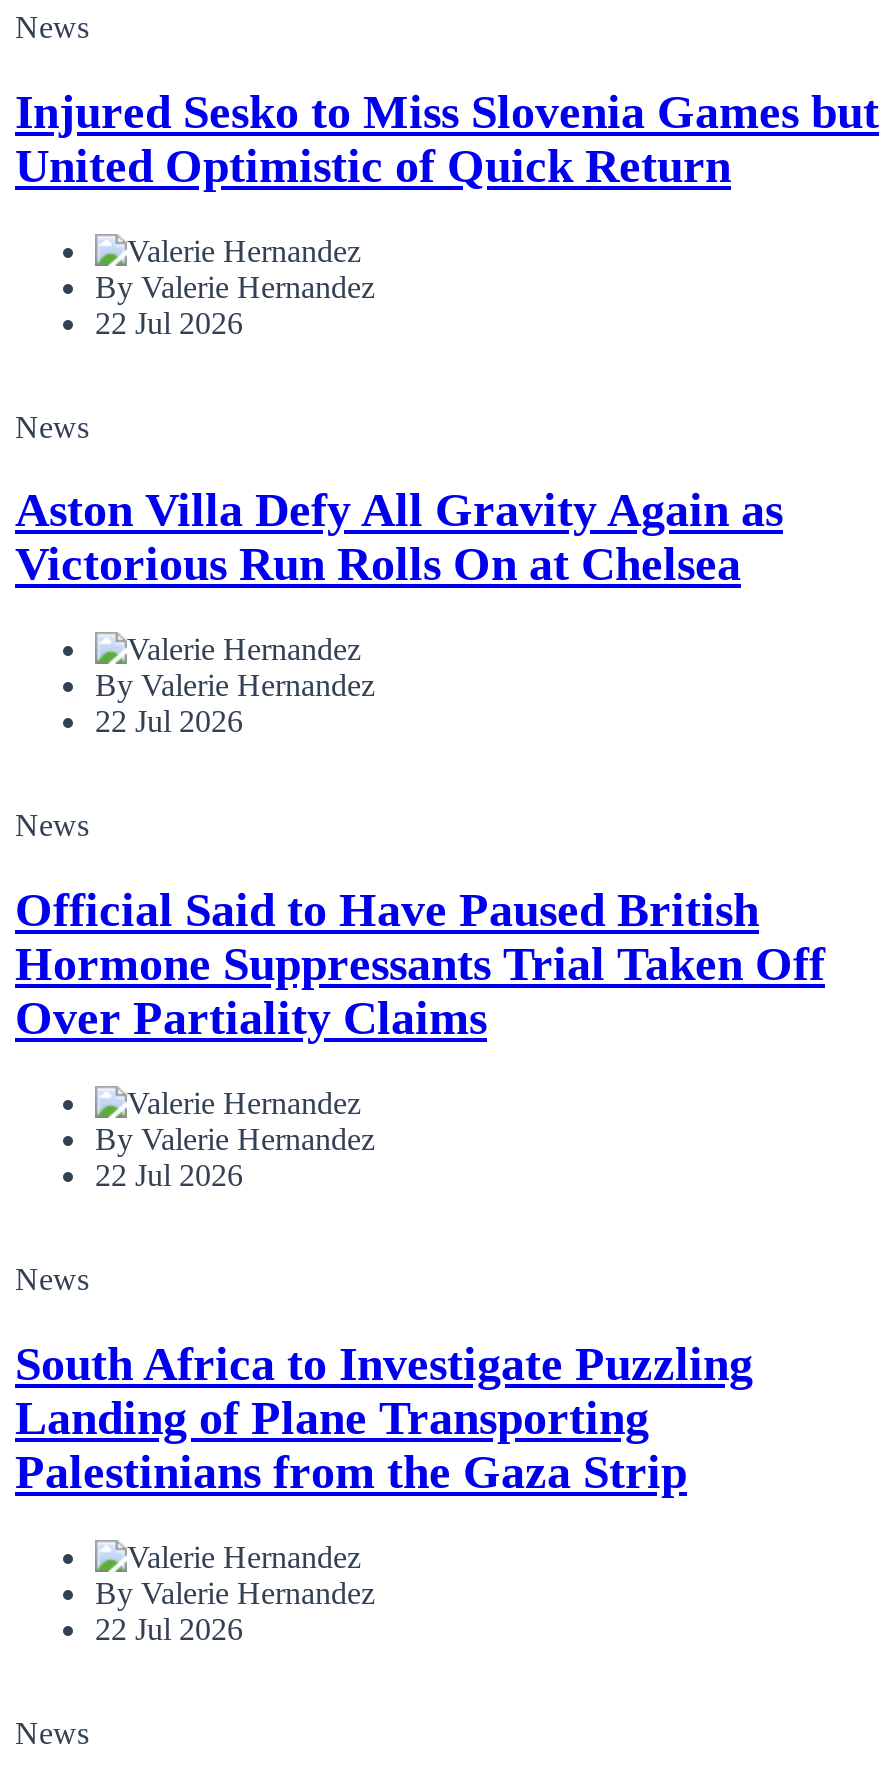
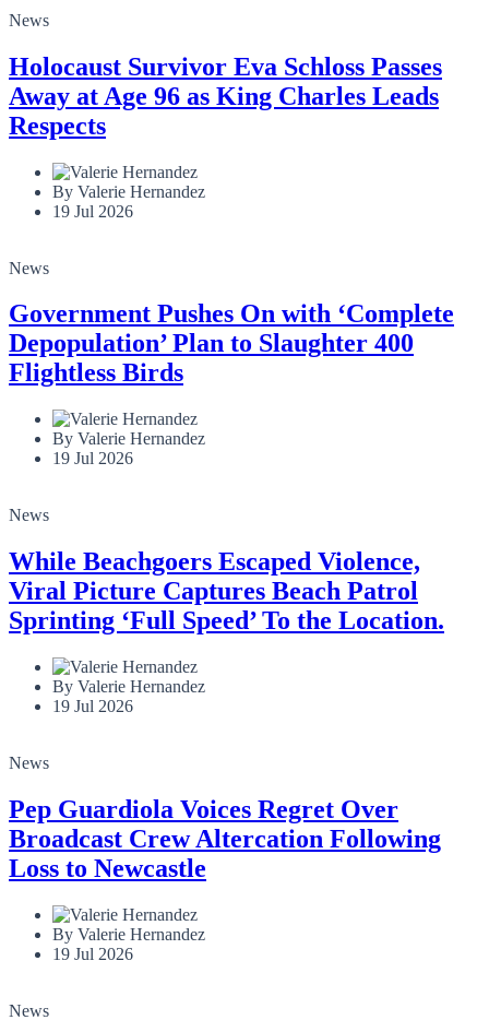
[15,85,879,191] Injured Sesko to Miss Slovenia Games but | United Optimistic of Quick Return -> [9,52,442,139] Holocaust Survivor Eva Schloss Passes | Away at Age 96 as King Charles Leads | Respects
[95,305,243,339] 22 Jul 2026 -> [52,201,133,220] 19 Jul 2026
[15,485,783,591] Aston Villa Defy All Gravity Again as | Victorious Run Rolls On at Chelsea -> [9,300,454,387] Government Pushes On with ‘Complete | Depopulation’ Plan to Slaughter 400 | Flightless Birds
[95,705,243,739] 22 Jul 2026 -> [52,449,133,468] 19 Jul 2026
[15,884,825,1044] Official Said to Have Paused British | Hormone Suppressants Trial Taken Off | Over Partiality Claims -> [9,547,444,635] While Beachgoers Escaped Violence, | Viral Picture Captures Beach Patrol | Sprinting ‘Full Speed’ To the Location.
[95,1158,243,1192] 22 Jul 2026 -> [52,697,133,715] 19 Jul 2026
[15,1338,753,1498] South Africa to Investigate Puzzling | Landing of Plane Transporting | Palestinians from the Gaza Strip -> [9,795,441,882] Pep Guardiola Voices Regret Over | Broadcast Crew Altercation Following | Loss to Newcastle
[95,1612,243,1646] 22 Jul 2026 -> [52,945,133,963] 19 Jul 2026

